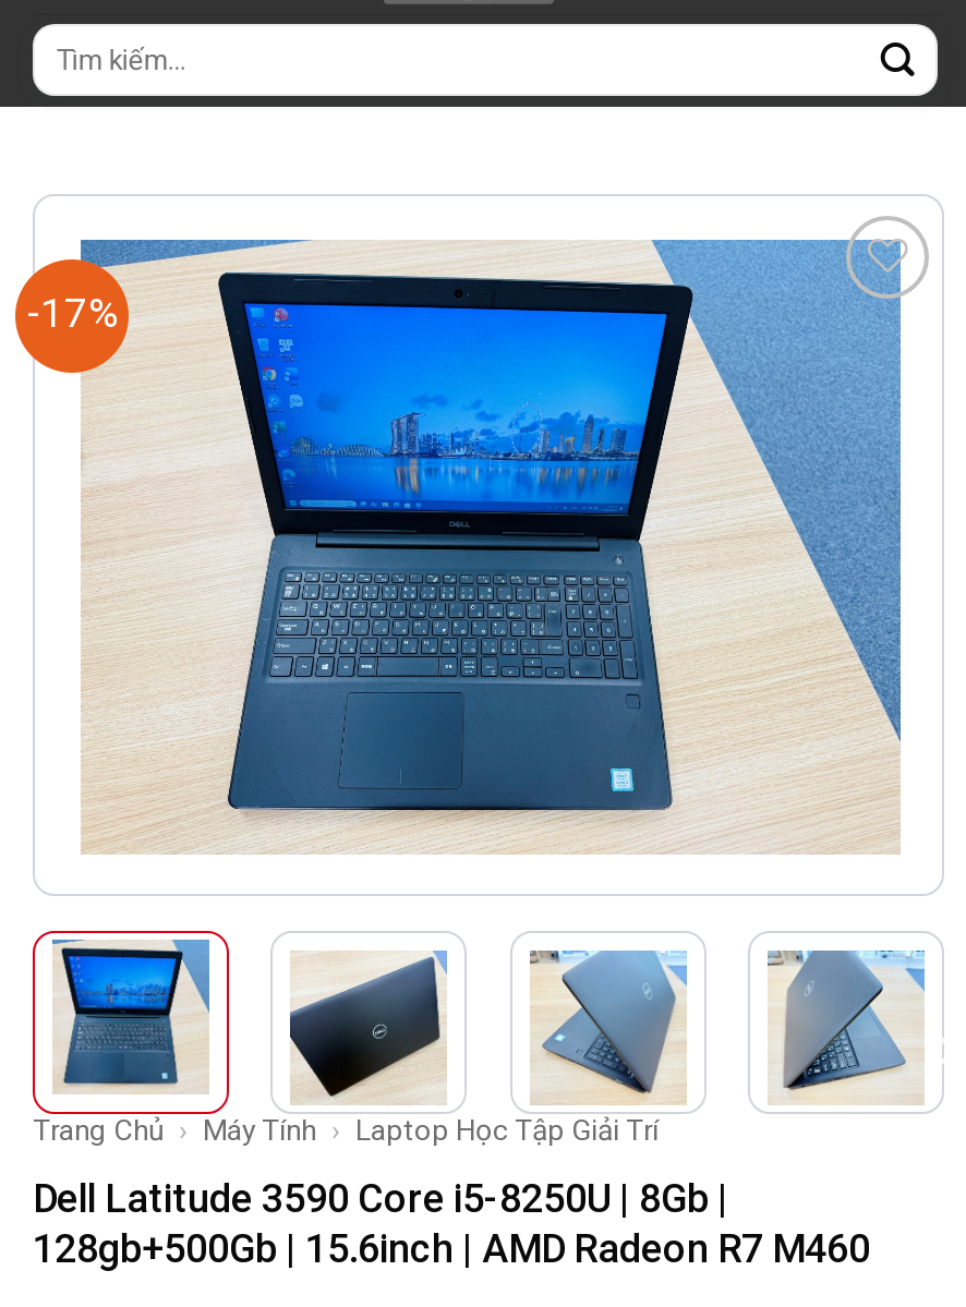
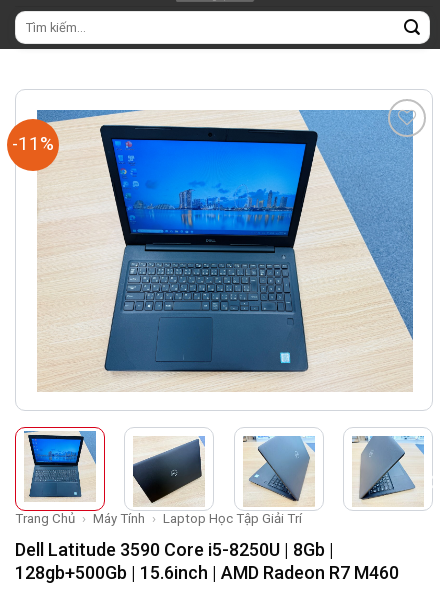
[27,290,119,338] -17% -> [12,133,54,155] -11%

